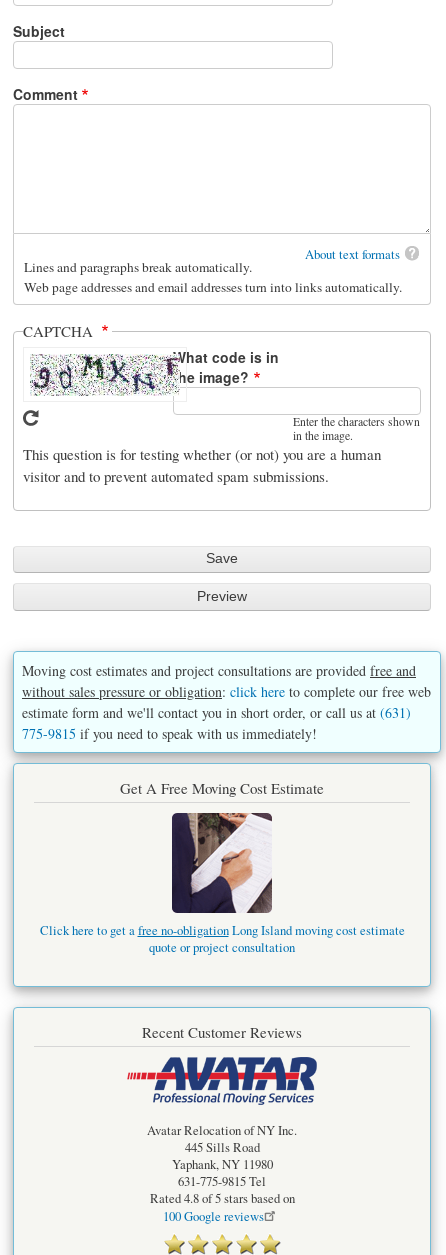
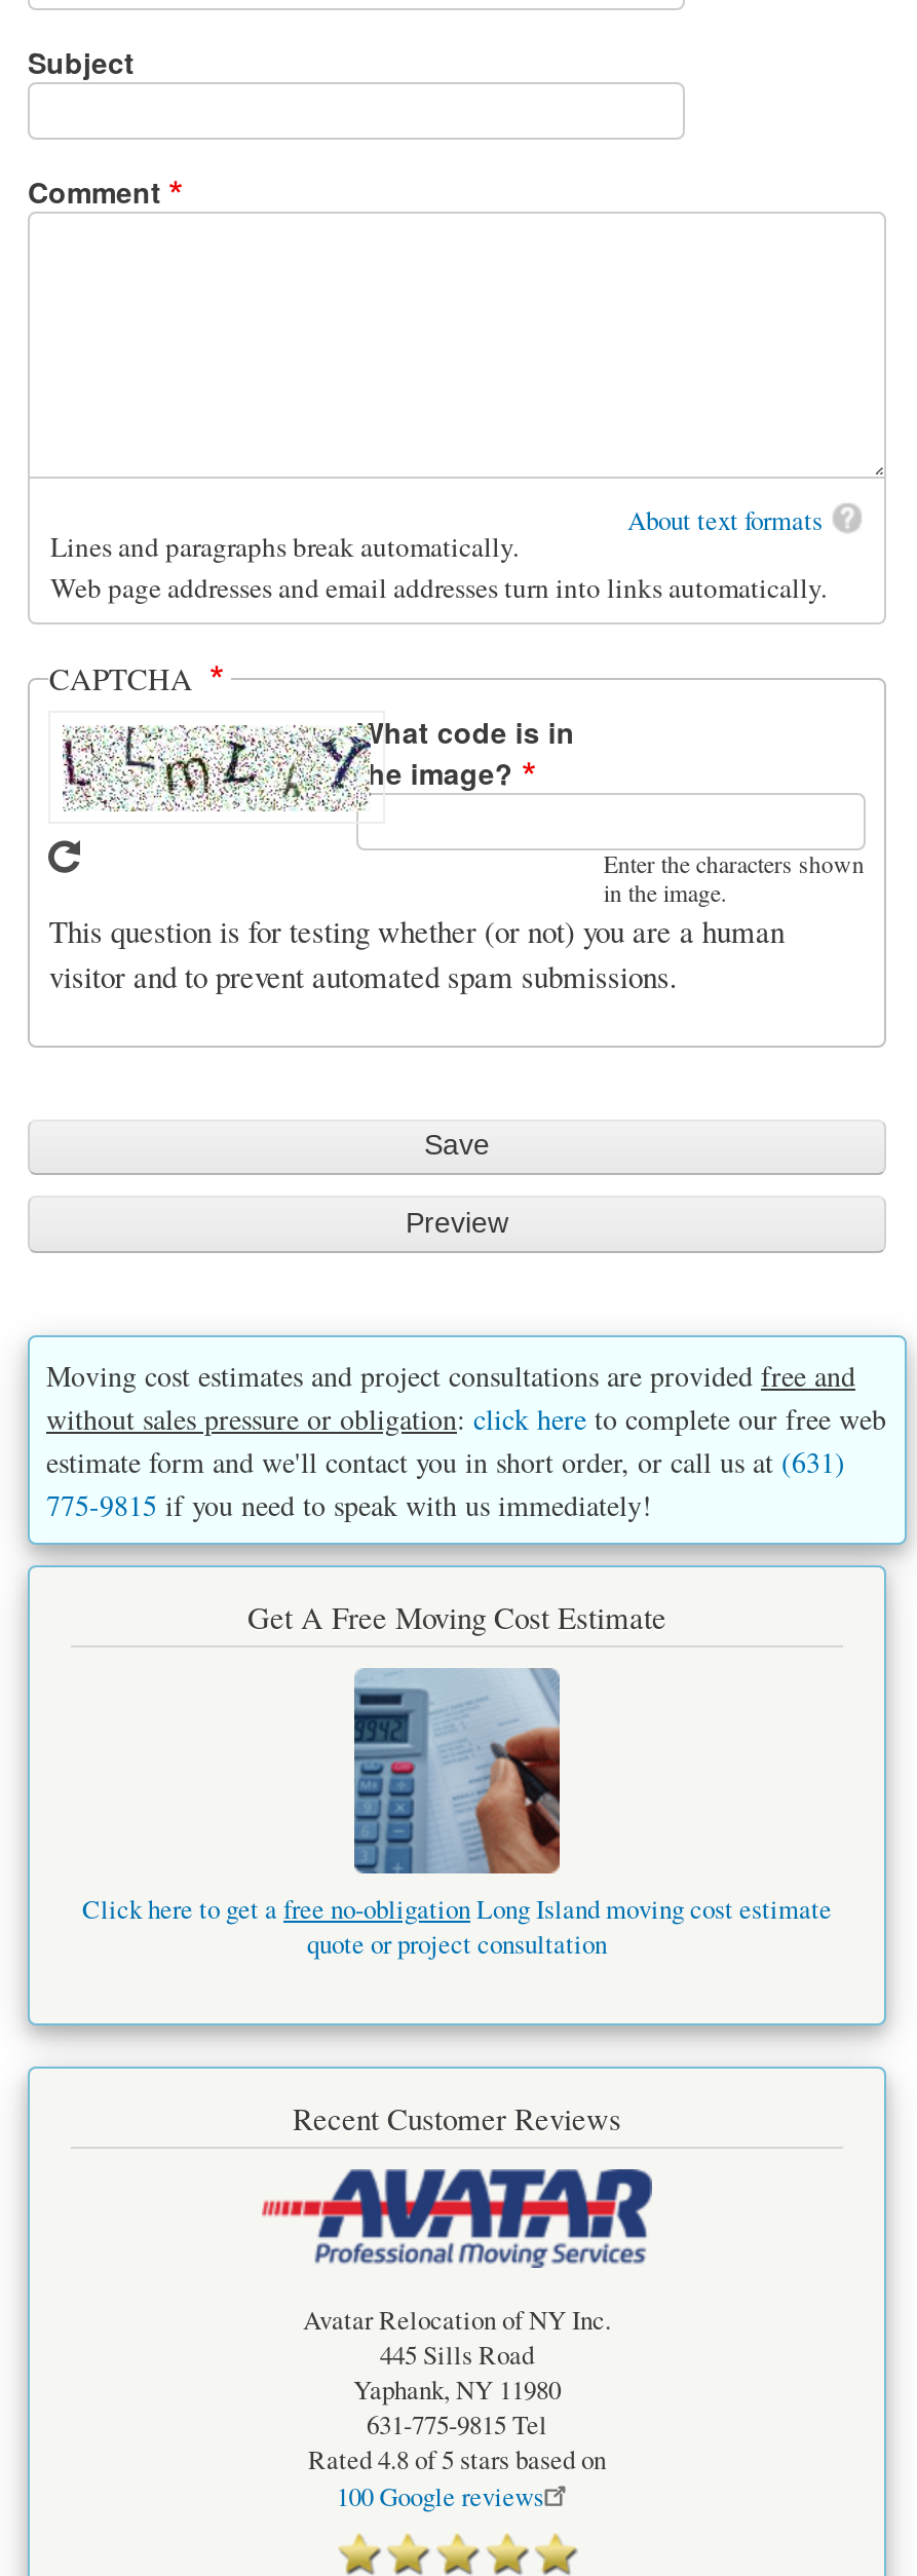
[30,354,170,396] [image] -> [63,725,356,811] [image]
[171,812,273,914] [image] -> [352,1668,562,1876] [image]

